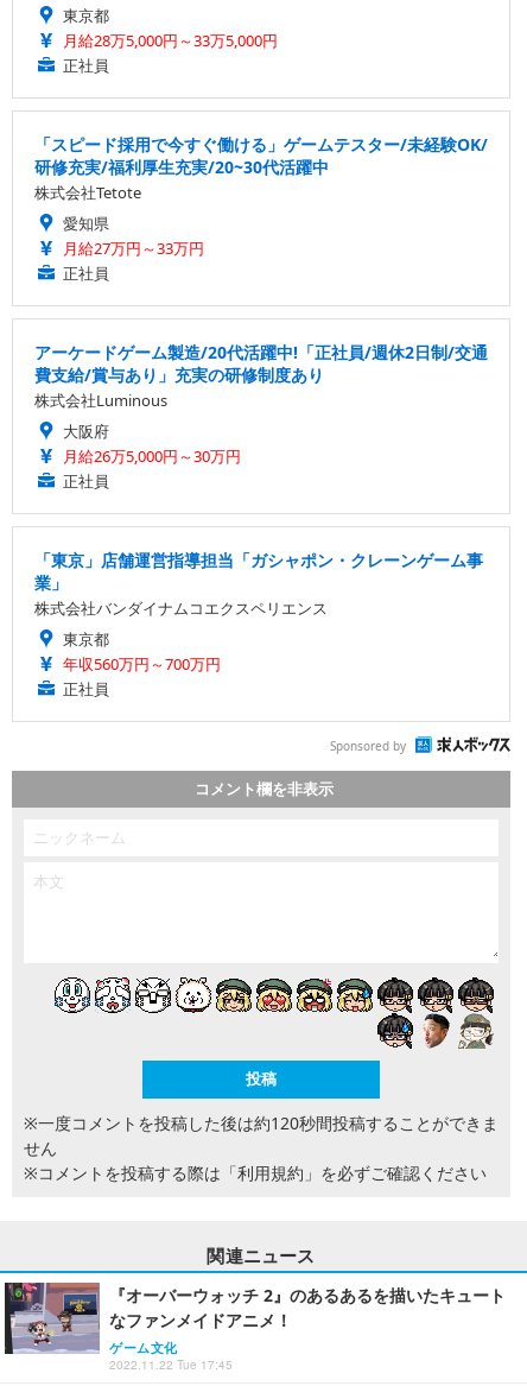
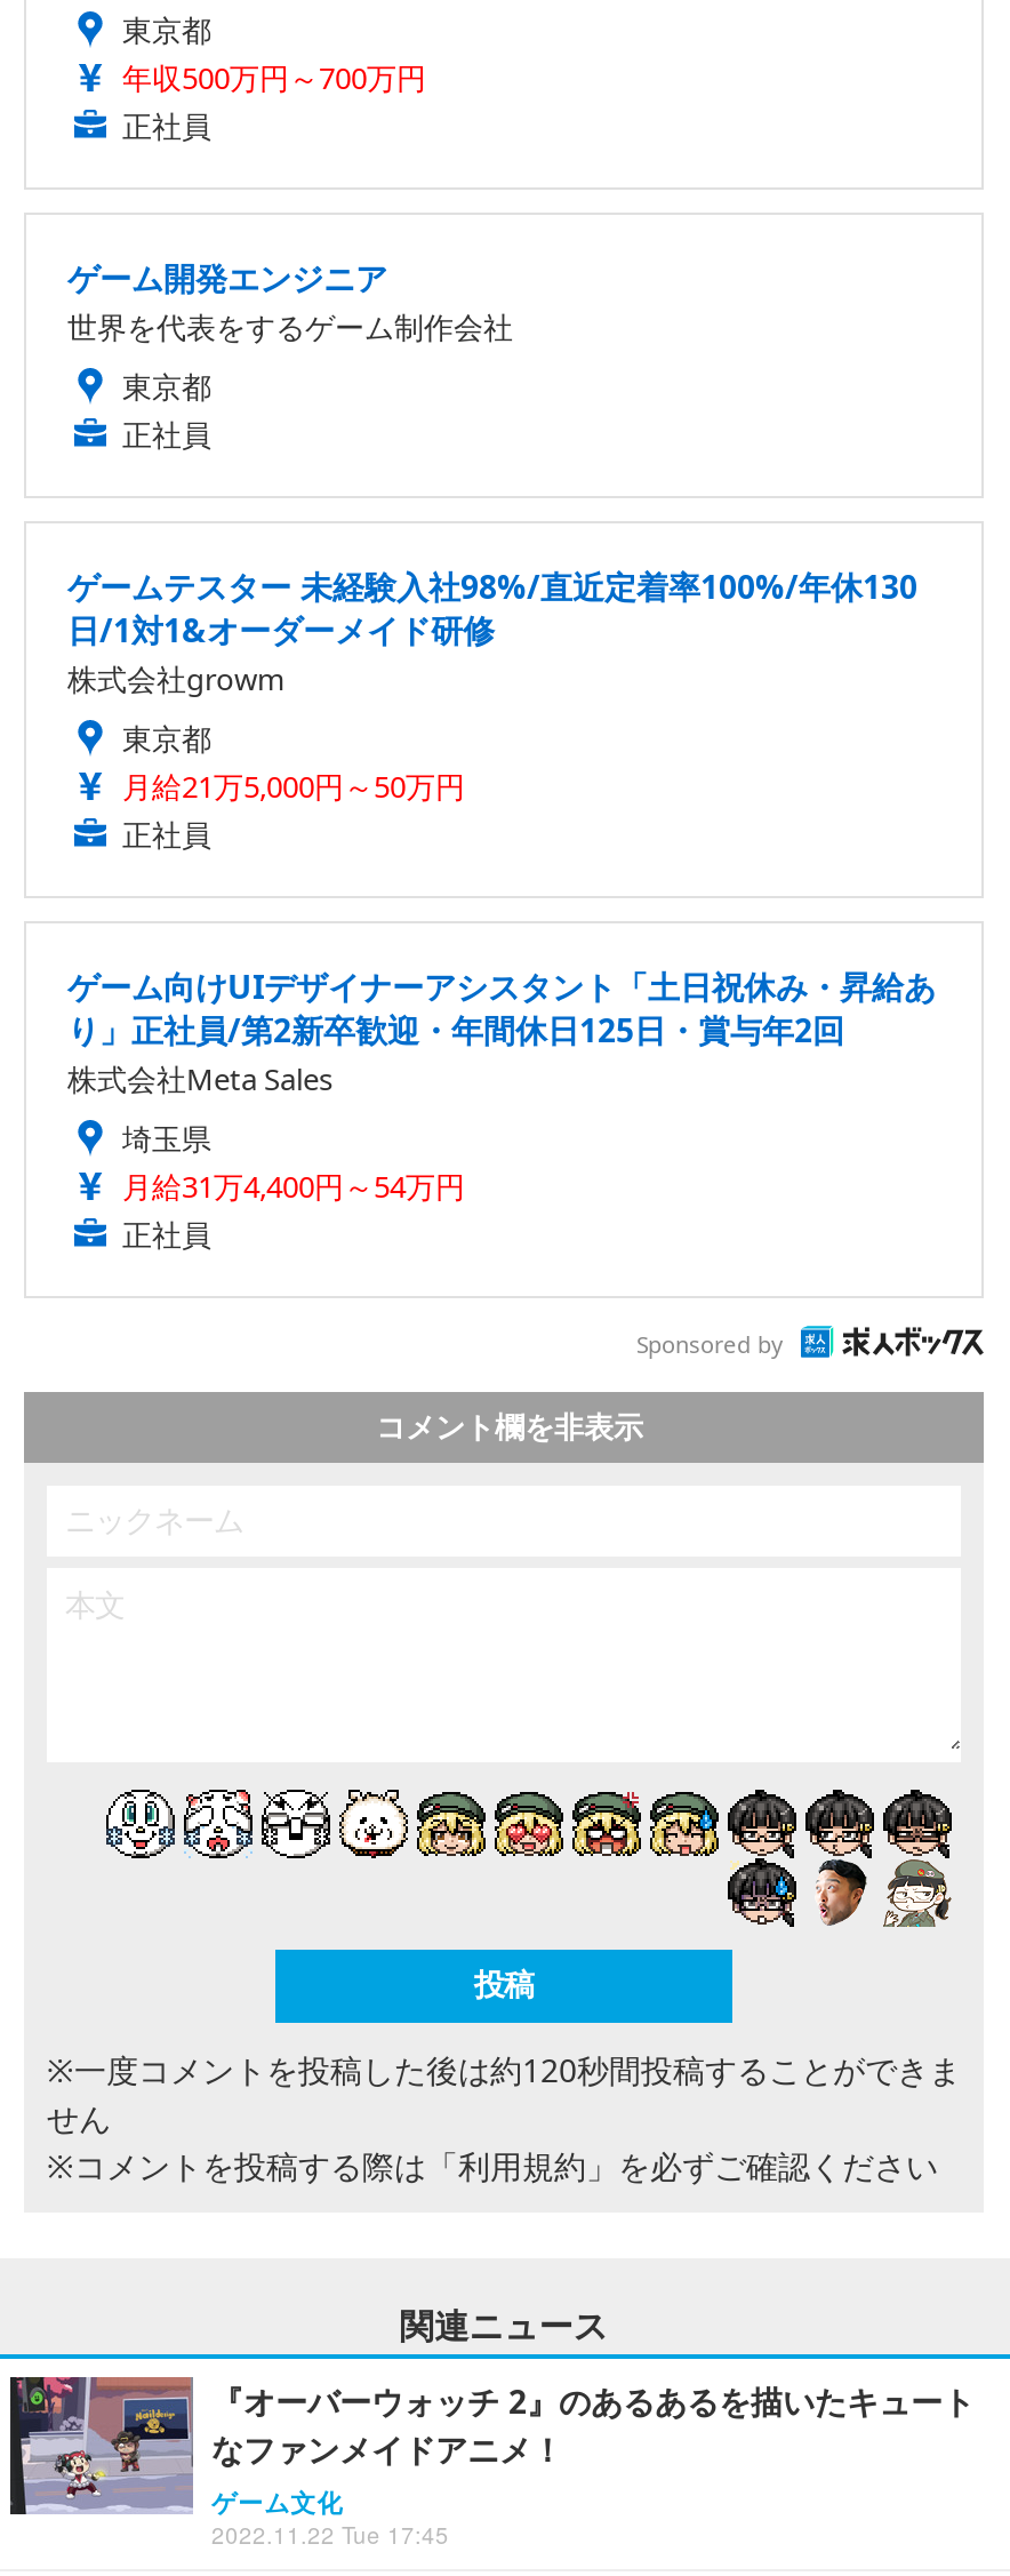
[63,30,278,51] 月給28万5,000円～33万5,000円 -> [122,57,426,98] 年収500万円～700万円
[34,133,488,259] 「スピード採用で今すぐ働ける」ゲームテスター/未経験OK/ | 研修充実/福利厚生充実/20~30代活躍中 | 株式会社Tetote | 愛知県 | 月給27万円～33万円 -> [67,256,513,407] ゲーム開発エンジニア | 世界を代表をするゲーム制作会社 | 東京都
[34,341,488,467] アーケードゲーム製造/20代活躍中!「正社員/週休2日制/交通 | 費支給/賞与あり」充実の研修制度あり | 株式会社Luminous | 大阪府 | 月給26万5,000円～30万円 -> [67,565,917,807] ゲームテスター 未経験入社98%/直近定着率100%/年休130 | 日/1対1&オーダーメイド研修 | 株式会社growm | 東京都 | 月給21万5,000円～50万円
[34,549,483,675] 「東京」店舗運営指導担当「ガシャポン・クレーンゲーム事 | 業」 | 株式会社バンダイナムコエクスペリエンス | 東京都 | 年収560万円～700万円 -> [67,965,936,1207] ゲーム向けUIデザイナーアシスタント「土日祝休み・昇給あ | り」正社員/第2新卒歓迎・年間休日125日・賞与年2回 | 株式会社Meta Sales | 埼玉県 | 月給31万4,400円～54万円

